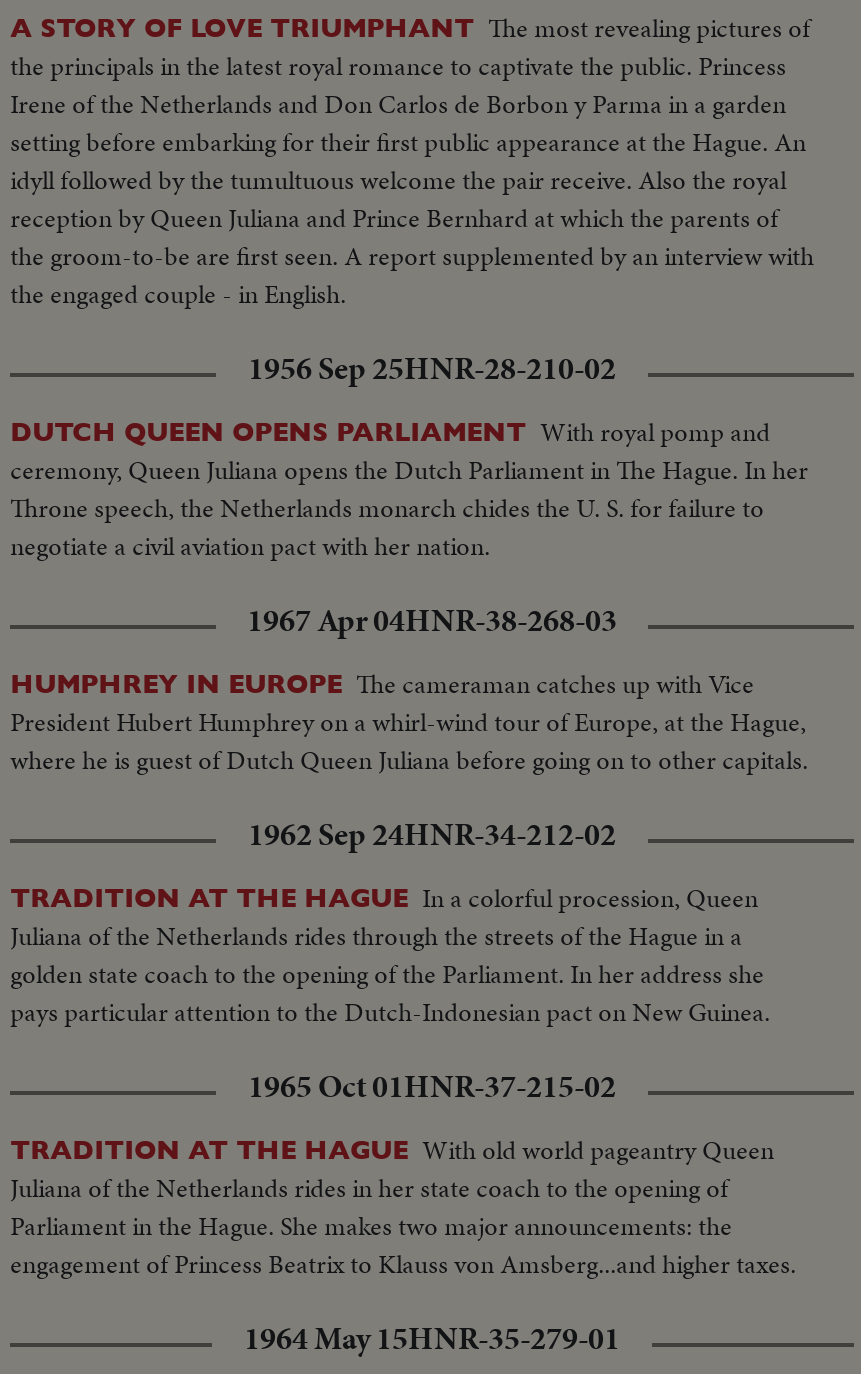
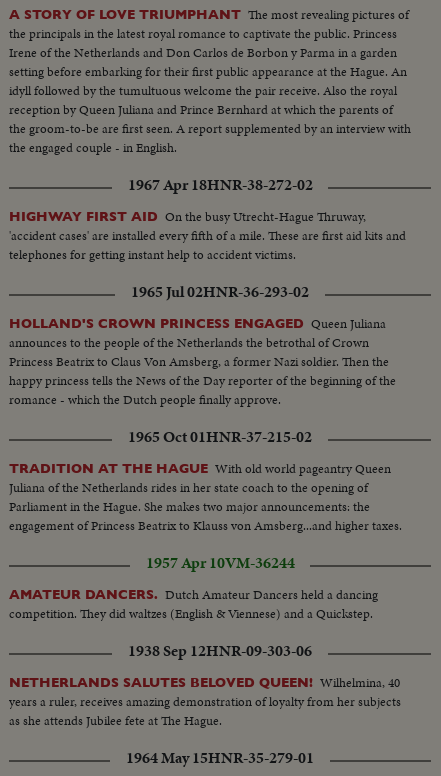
[10,346,808,1030] 1956 Sep 25HNR-28-210-02 | DUTCH QUEEN OPENS PARLIAMENT With royal pomp and | ceremony, Queen Juliana opens the Dutch Parliament in The Hague. In her | Throne speech, the Netherlands monarch chides the U. S. for failure to | negotiate a civil aviation pact with her nation. | 1967 Apr 04HNR-38-268-03 | HUMPHREY IN EUROPE The cameraman catches up with Vice | President Hubert Humphrey on a whirl-wind tour of Europe, at the Hague, | where he is guest of Dutch Queen Juliana before going on to other capitals. | 1962 Sep 24HNR-34-212-02 | TRADITION AT THE HAGUE In a colorful procession, Queen | Juliana of the Netherlands rides through the streets of the Hague in a | golden state coach to the opening of the Parliament. In her address she | pays particular attention to the Dutch-Indonesian pact on New Guinea. -> [9,173,406,408] 1967 Apr 18HNR-38-272-02 | HIGHWAY FIRST AID On the busy Utrecht-Hague Thruway, | 'accident cases' are installed every fifth of a mile. These are first aid kits and | telephones for getting instant help to accident victims. | 1965 Jul 02HNR-36-293-02 | HOLLAND'S CROWN PRINCESS ENGAGED Queen Juliana | announces to the people of the Netherlands the betrothal of Crown | Princess Beatrix to Claus Von Amsberg, a former Nazi soldier. Then the | happy princess tells the News of the Day reporter of the beginning of the | romance - which the Dutch people finally approve.
moved [10,1064,796,1282] -> [9,426,402,535]: 1965 Oct 01HNR-37-215-02 | TRADITION AT THE HAGUE With old world pageantry Queen | Juliana of the Netherlands rides in her state coach to the opening of | Parliament in the Hague. She makes two major announcements: the | engagement of Princess Beatrix to Klauss von Amsberg...and higher taxes.
none -> [9,552,401,730] 1957 Apr 10VM-36244 | AMATEUR DANCERS. Dutch Amateur Dancers held a dancing | competition. They did waltzes (English & Viennese) and a Quickstep. | 1938 Sep 12HNR-09-303-06 | NETHERLANDS SALUTES BELOVED QUEEN! Wilhelmina, 40 | years a ruler, receives amazing demonstration of loyalty from her subjects | as she attends Jubilee fete at The Hague.

